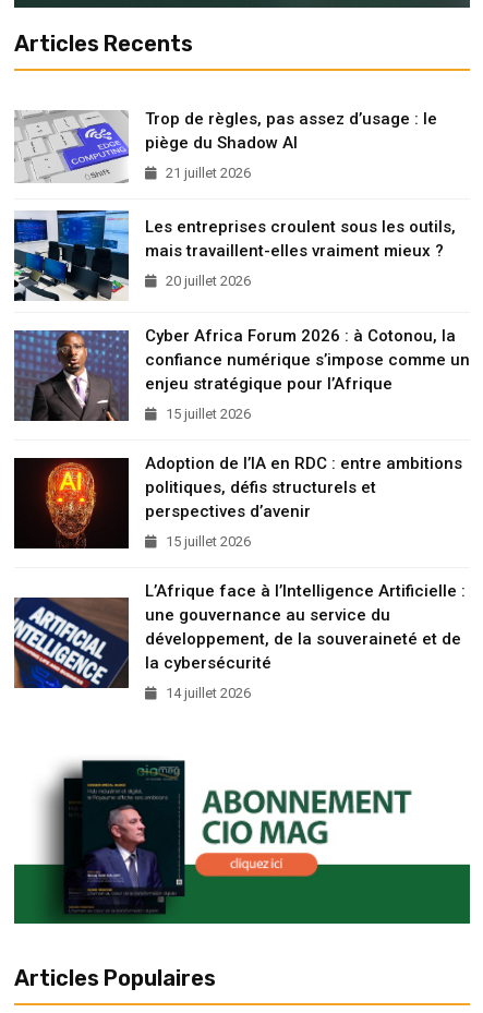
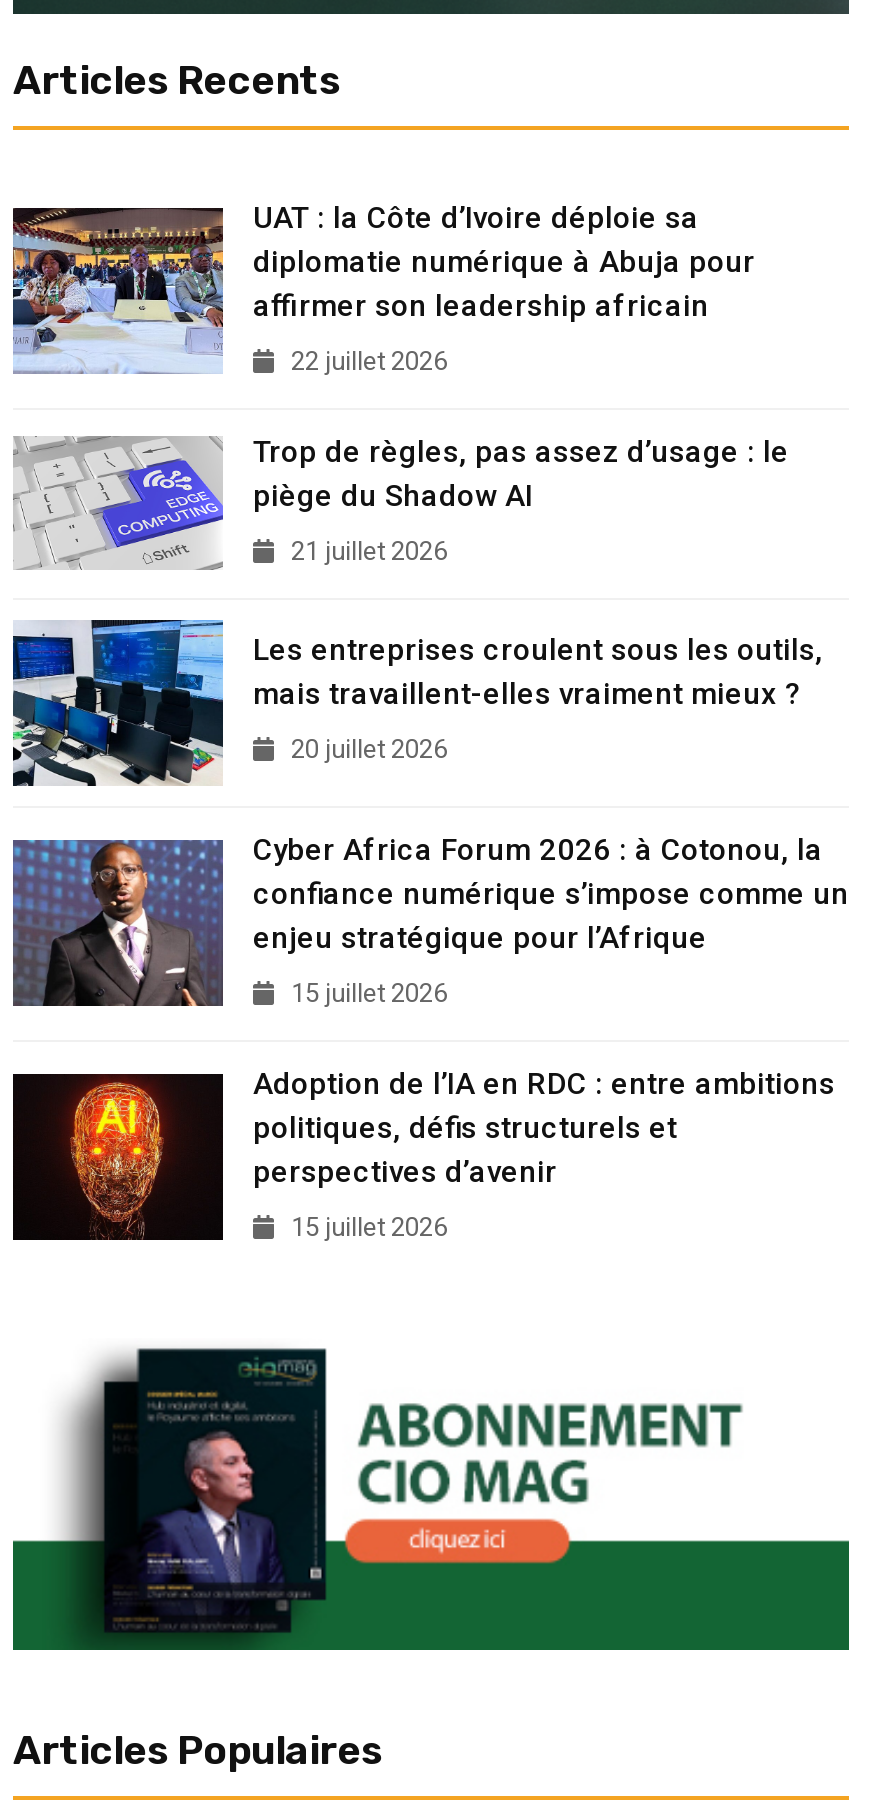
none -> [11,200,755,376] [image] | UAT : la Côte d’Ivoire déploie sa | diplomatie numérique à Abuja pour | affirmer son leadership africain | 22 juillet 2026
moved [15,109,470,550] -> [15,434,849,1242]: [image] | Trop de règles, pas assez d’usage : le | piège du Shadow AI | ... | perspectives d’avenir | 15 juillet 2026
[13,581,466,701] [image] | L’Afrique face à l’Intelligence Artificielle : | une gouvernance au service du | développement, de la souveraineté et de | la cybersécurité | 14 juillet 2026 -> none

